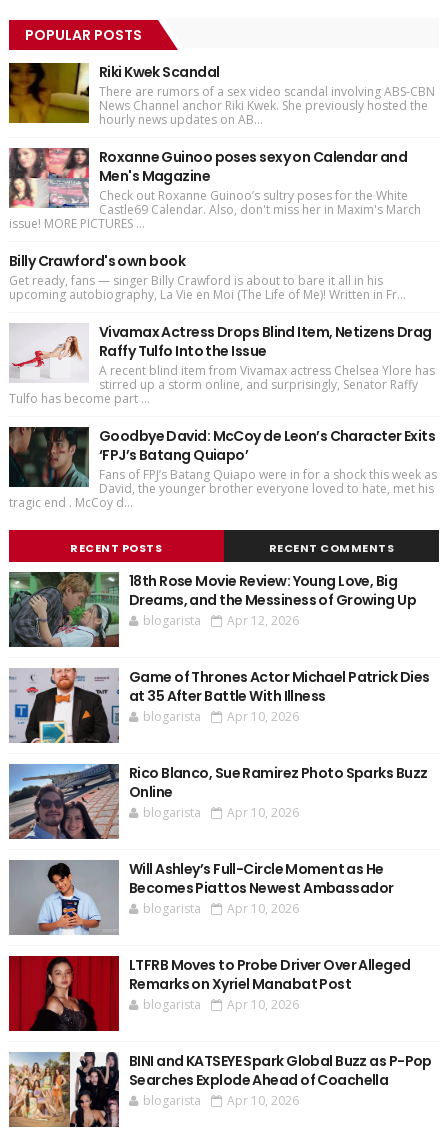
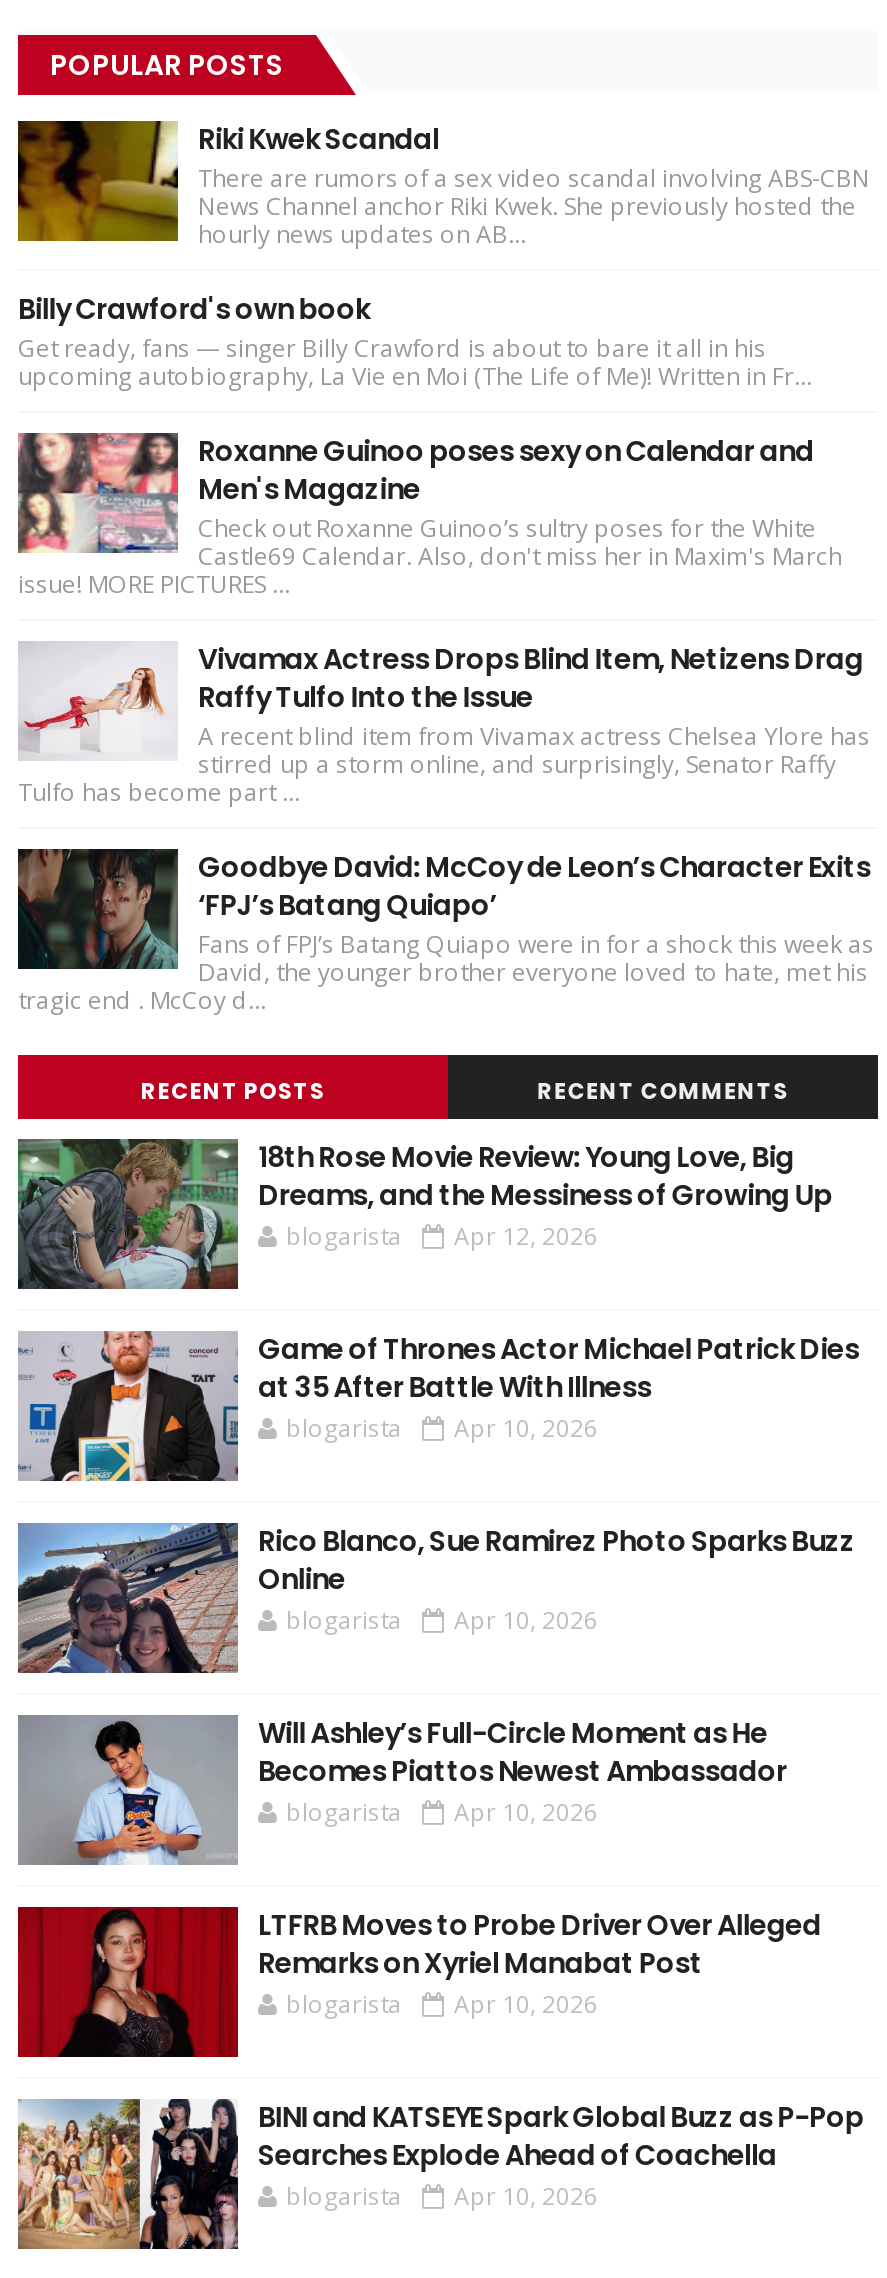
moved [7,146,421,232] -> [14,429,842,601]: [image] | Roxanne Guinoo poses sexy on Calendar and | Men's Magazine | Check out Roxanne Guinoo’s sultry poses for the White | Castle69 Calendar. Also, don't miss her in Maxim's March | issue! MORE PICTURES ...
moved [9,251,406,303] -> [18,289,812,393]: Billy Crawford's own book | Get ready, fans — singer Billy Crawford is about to bare it all in his | upcoming autobiography, La Vie en Moi (The Life of Me)! Written in Fr...

